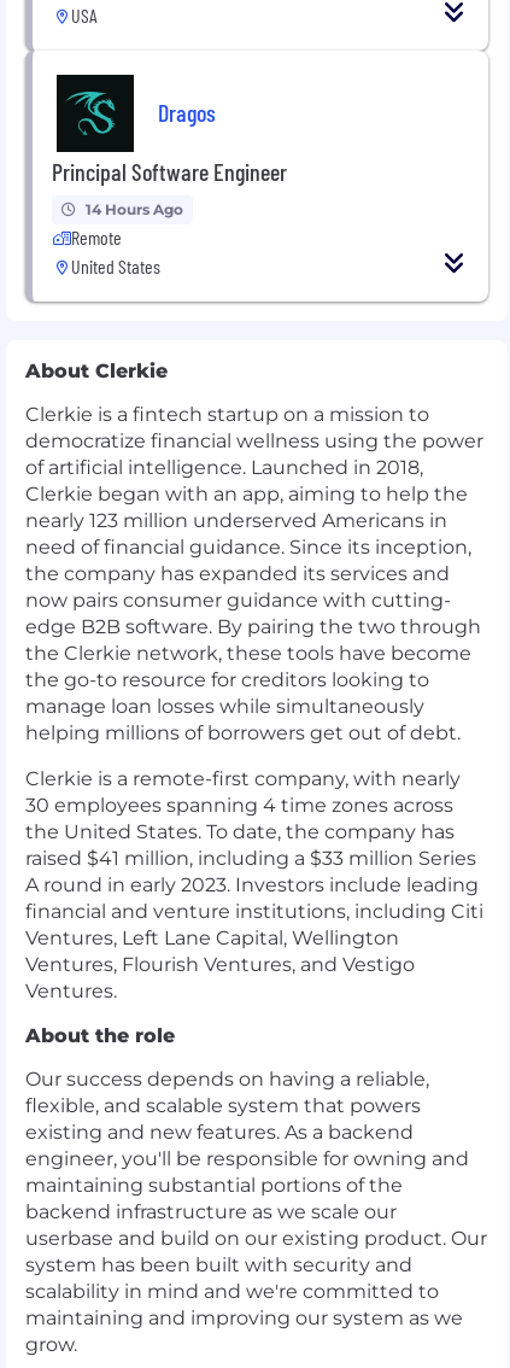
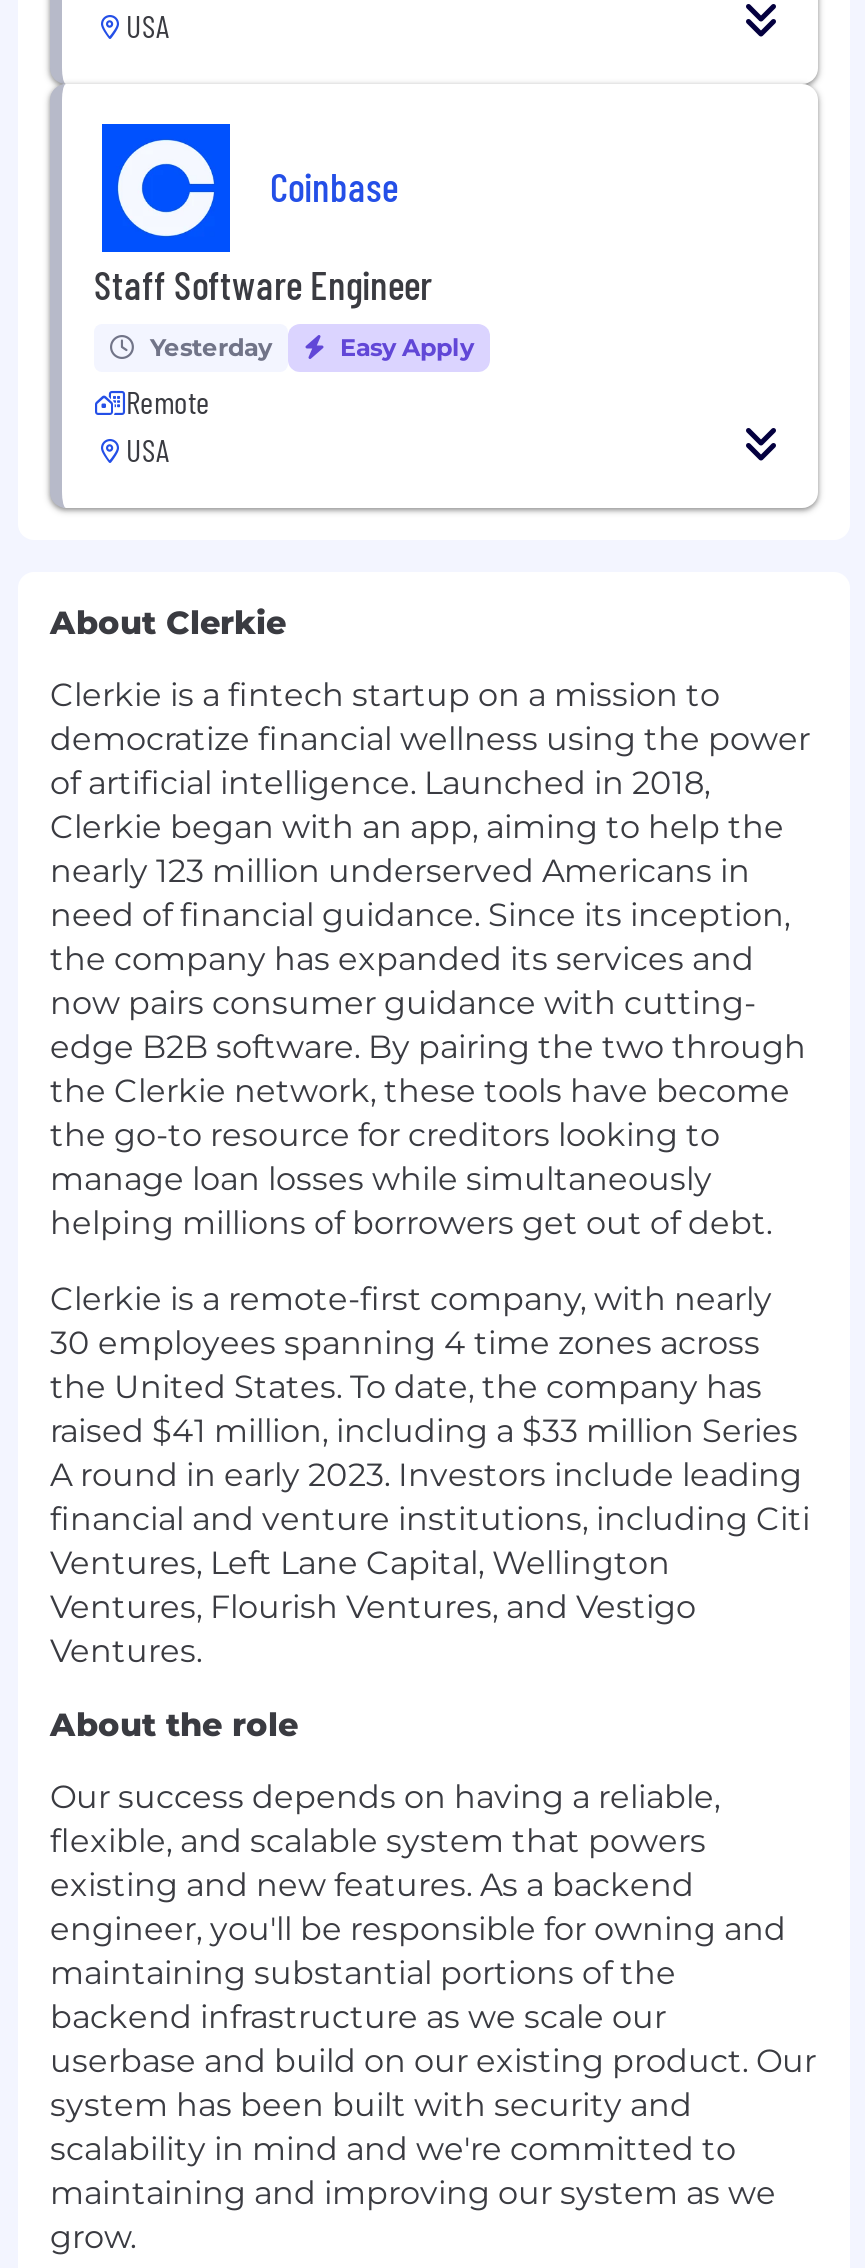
[52,74,287,186] [image] | Principal Software Engineer -> [94,122,432,308] [image] | Staff Software Engineer
[158,97,216,126] Dragos -> [270,161,398,209] Coinbase
[86,200,183,219] 14 Hours Ago -> [150,332,474,362] Yesterday | Easy Apply
[71,255,160,278] United States -> [126,430,170,468] USA

